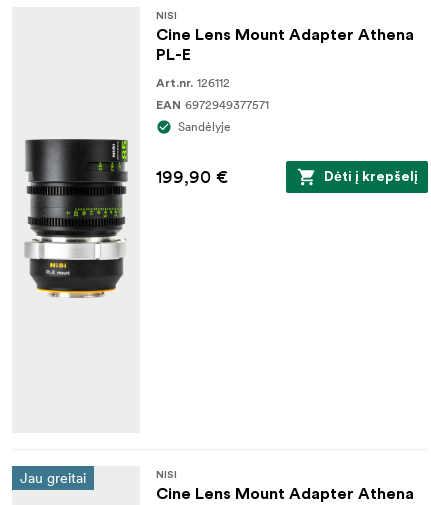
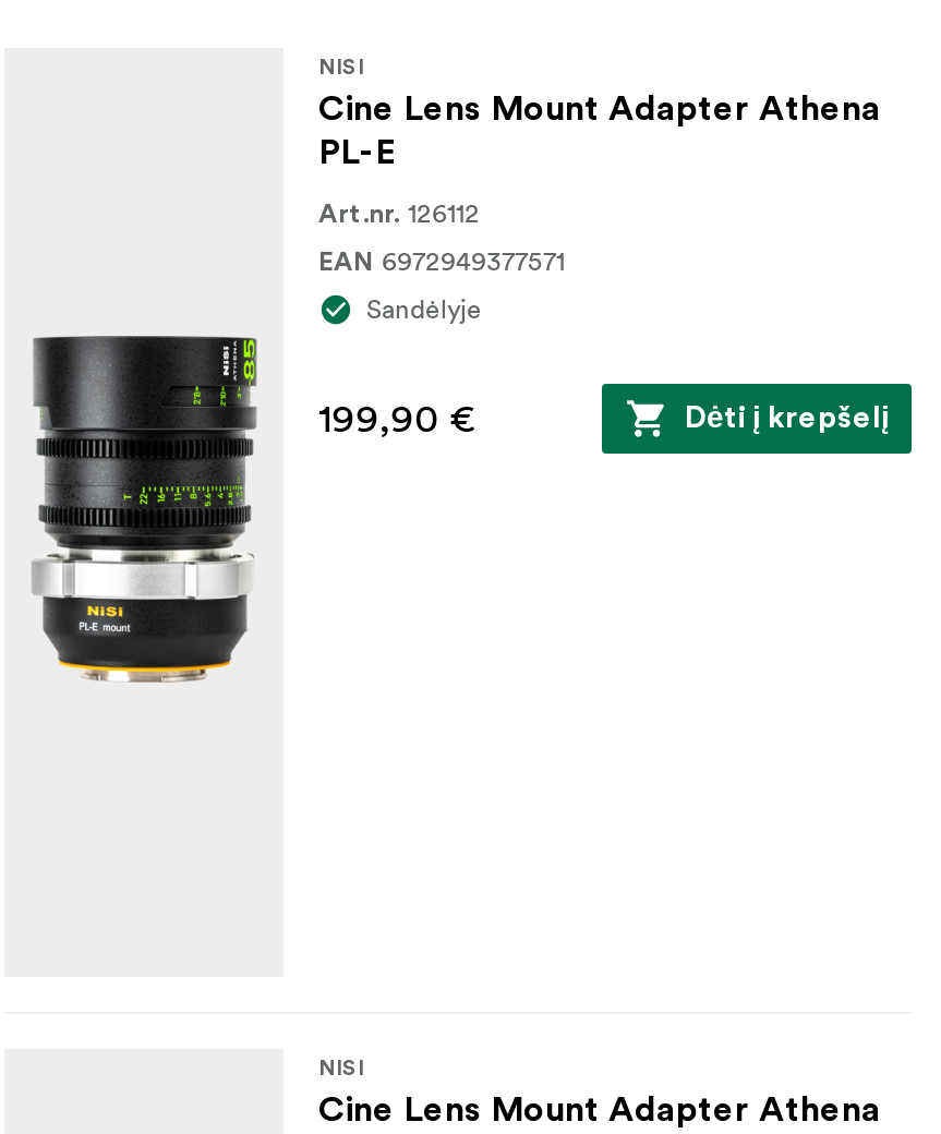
[20,469,86,487] Jau greitai -> none

